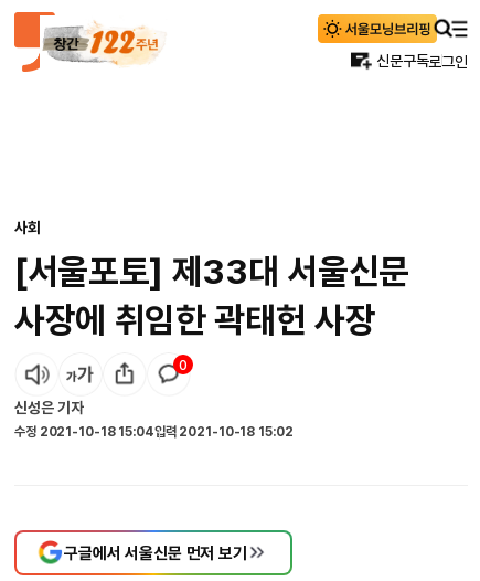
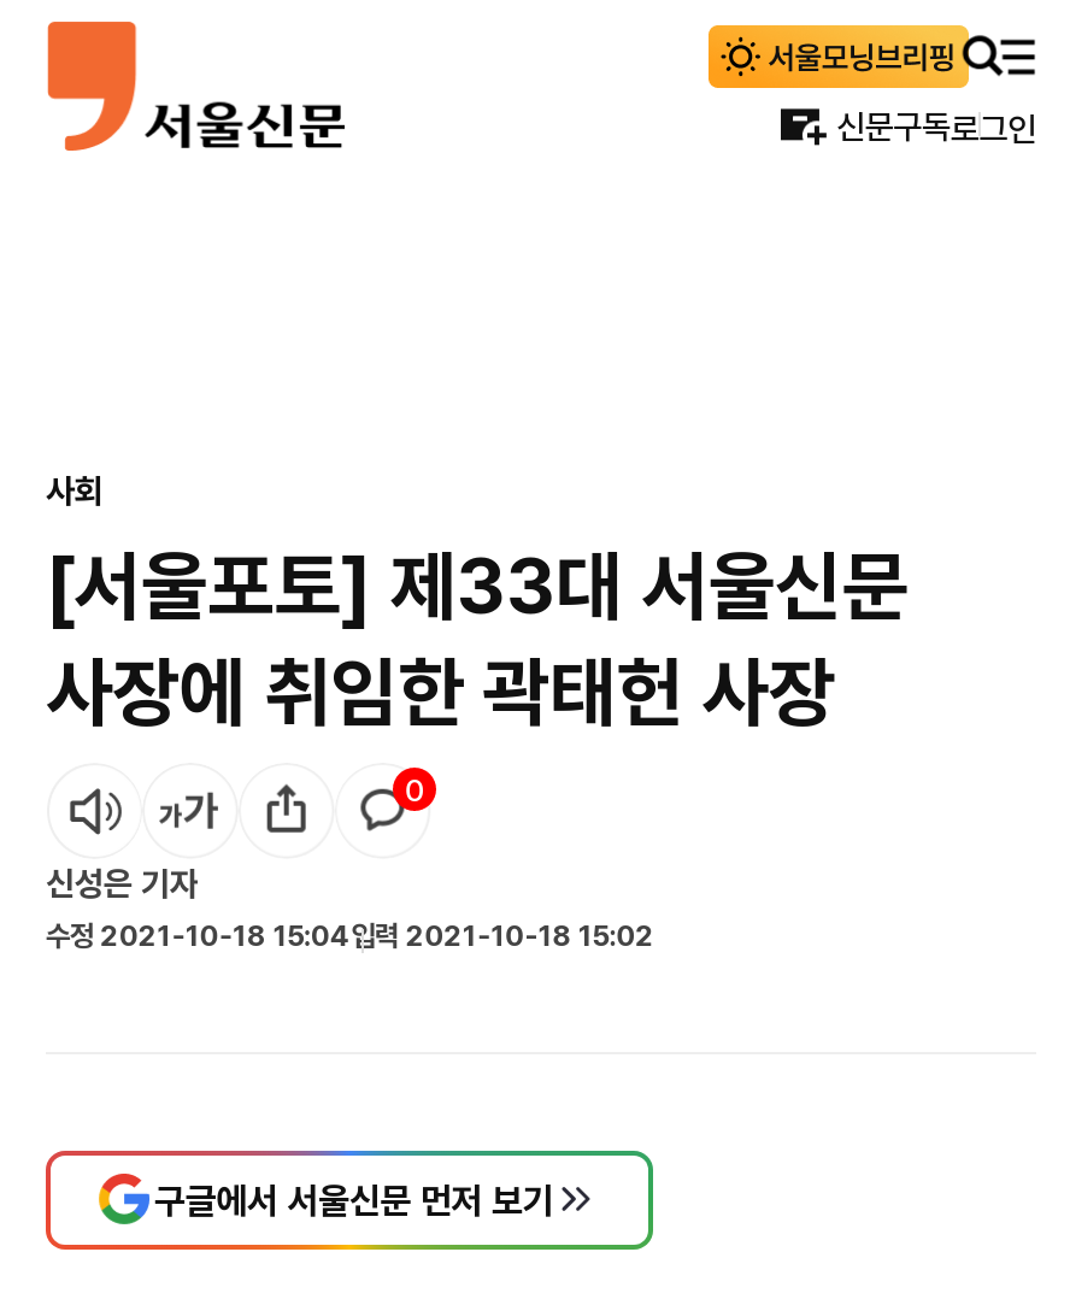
[39,15,160,71] [image] -> [53,20,361,151] [image]

